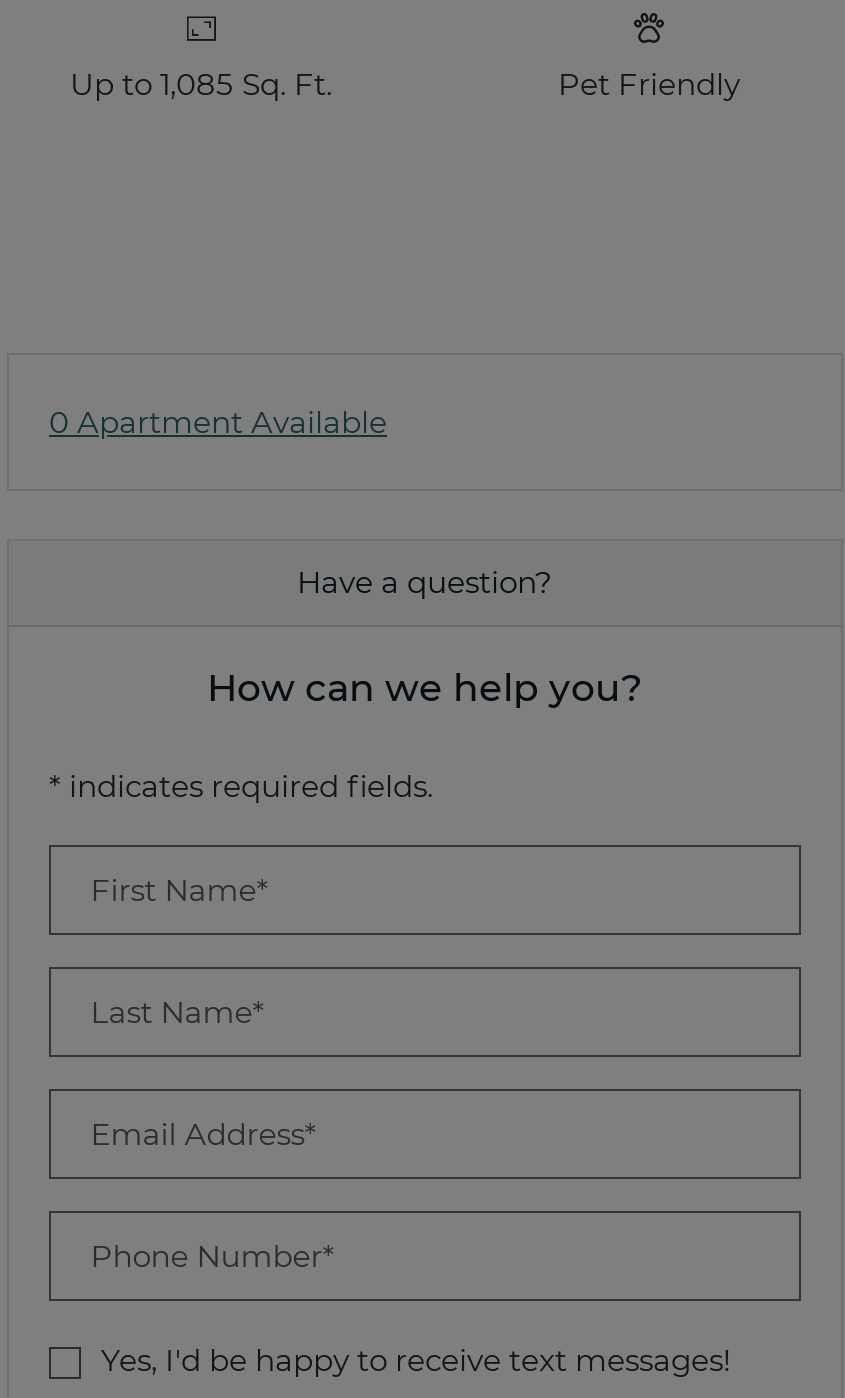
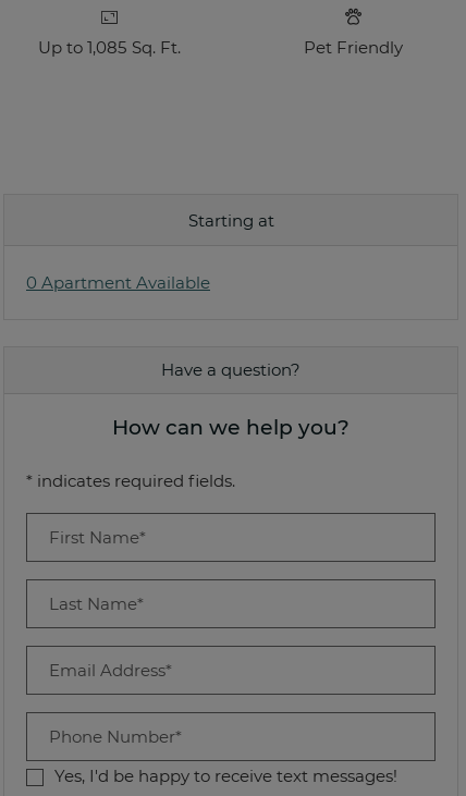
none -> [188,210,274,231] Starting at
moved [49,563,643,1275] -> [26,359,349,747]: Have a question? | How can we help you? | * indicates required fields. | Last Name* | Email Address* | Phone Number*

